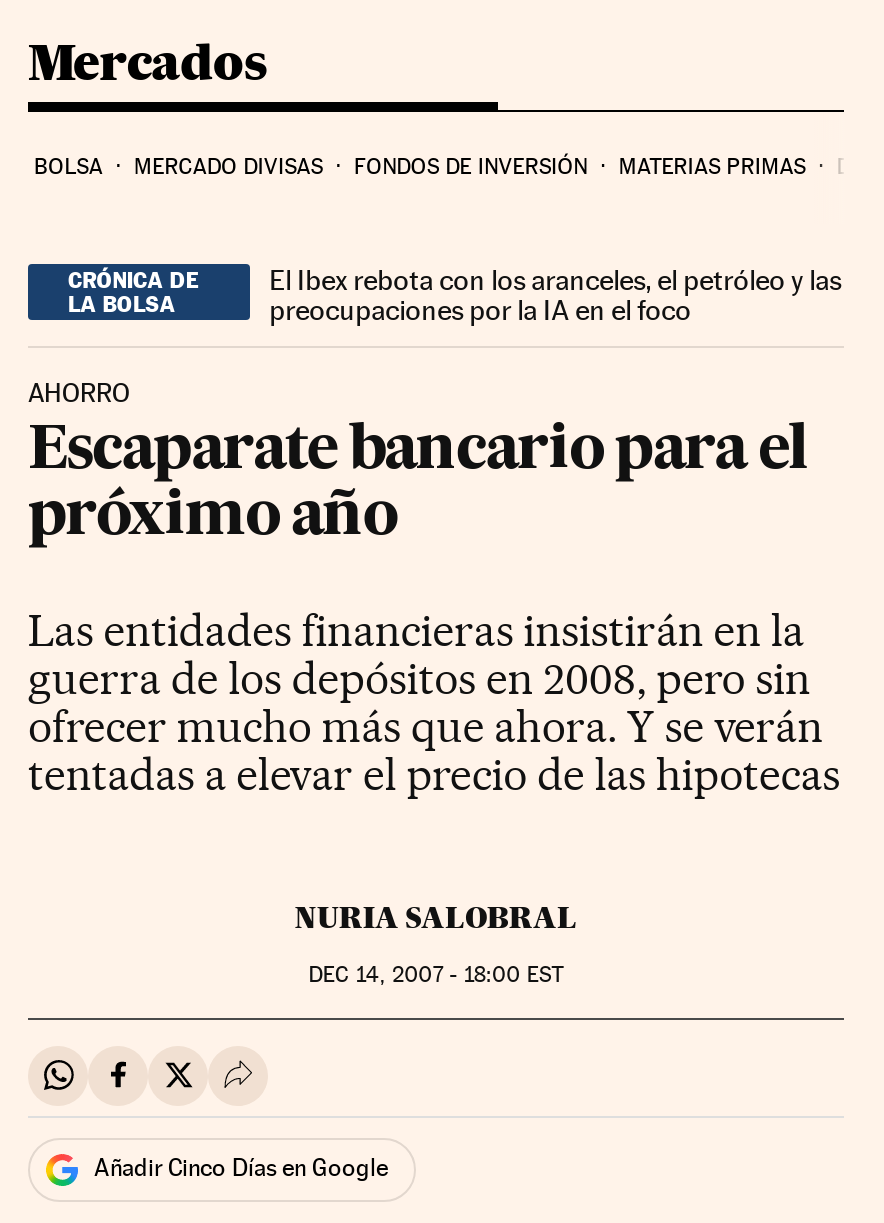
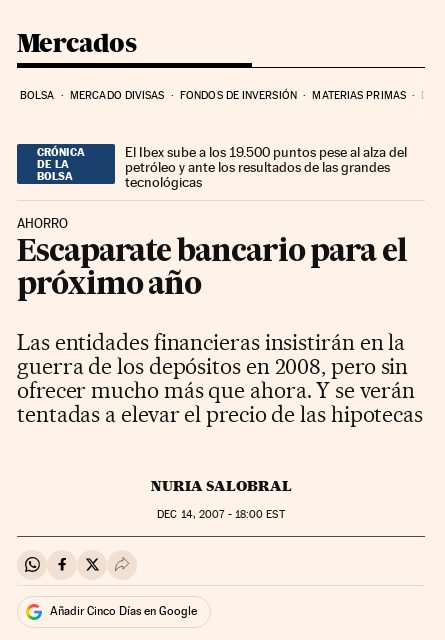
[269,263,841,325] El Ibex rebota con los aranceles, el petróleo y las | preocupaciones por la IA en el foco -> [125,144,407,190] El Ibex sube a los 19.500 puntos pese al alza del | petróleo y ante los resultados de las grandes | tecnológicas

